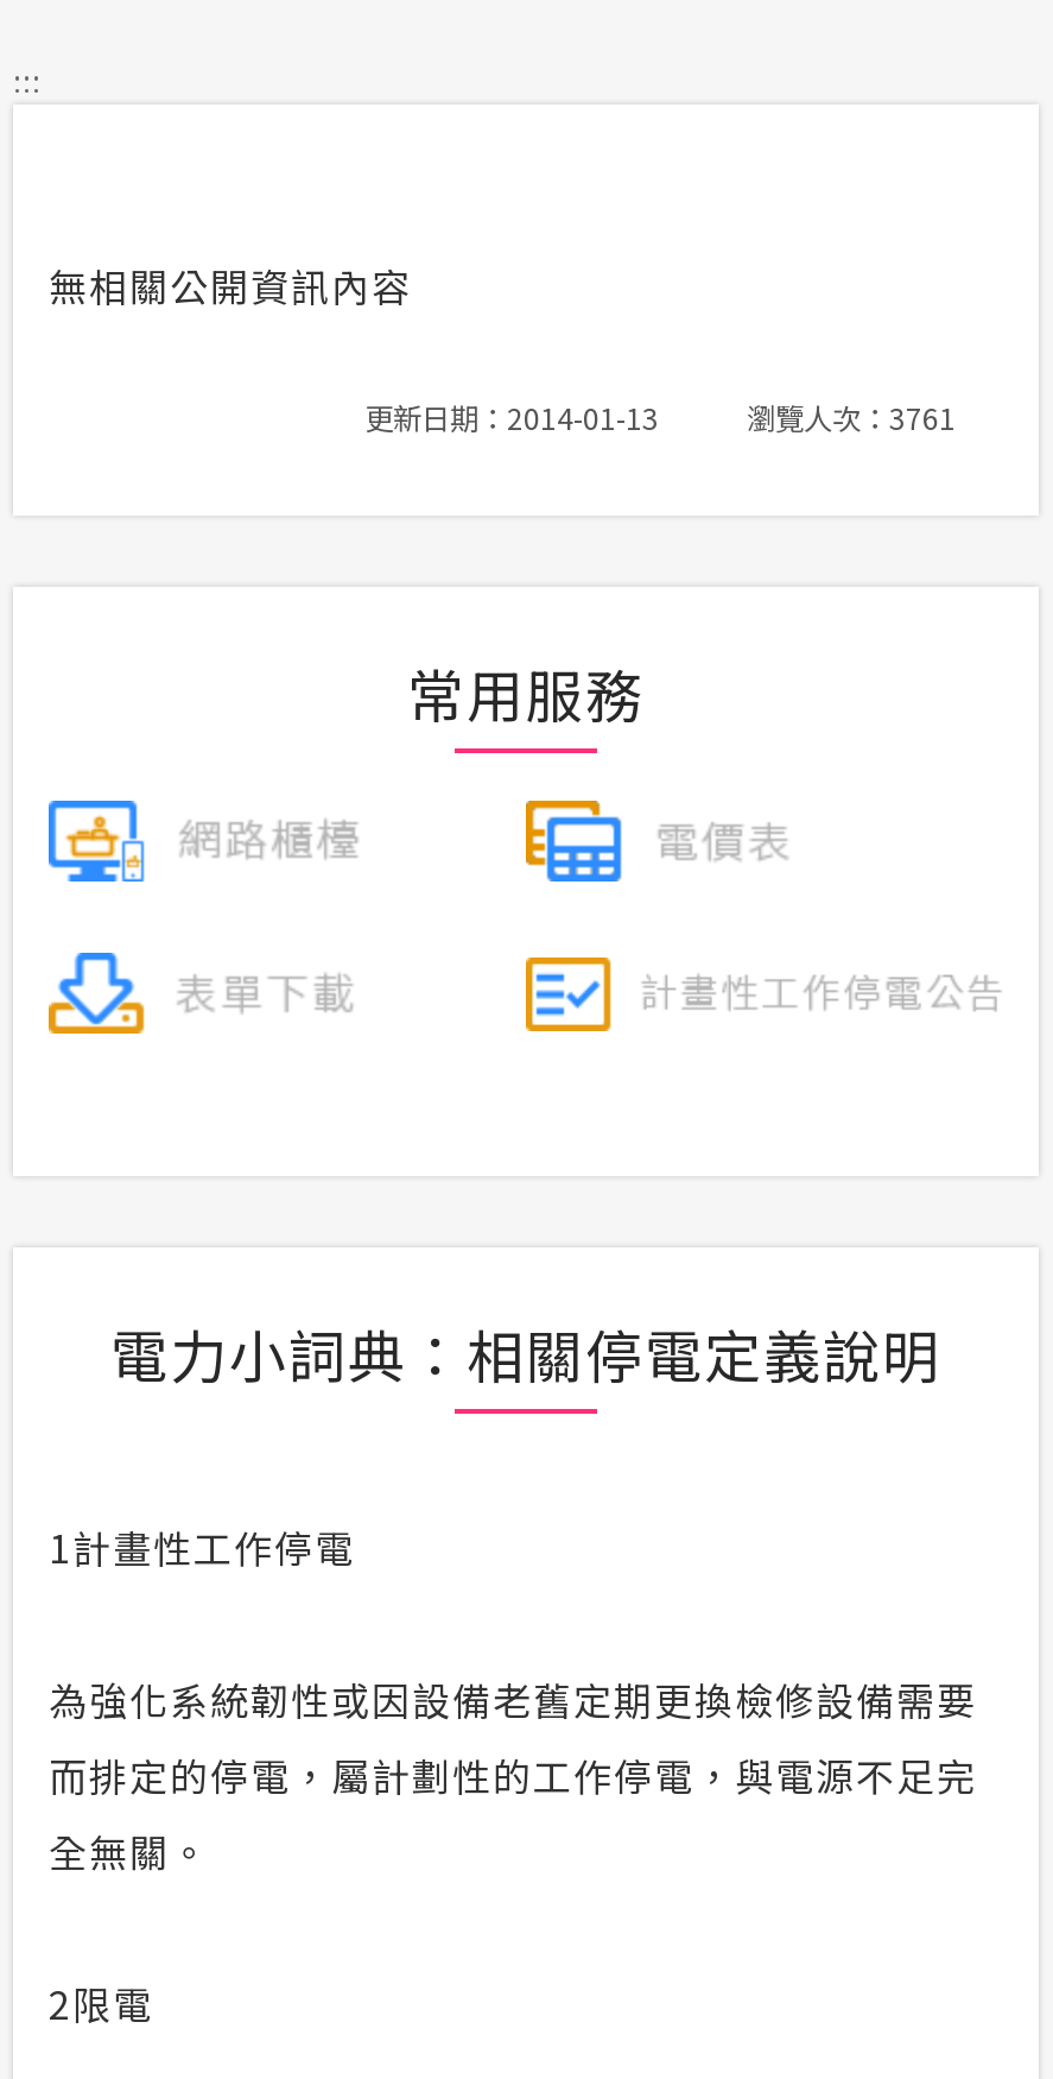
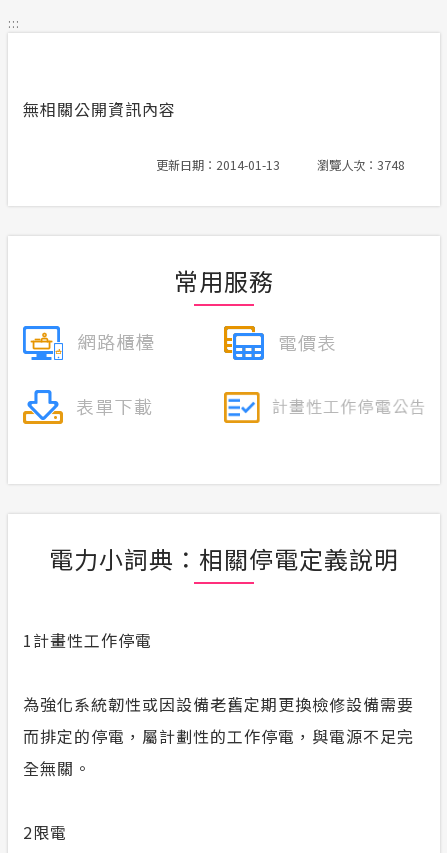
[747,397,956,440] 瀏覽人次：3761 -> [317,156,405,174] 瀏覽人次：3748

